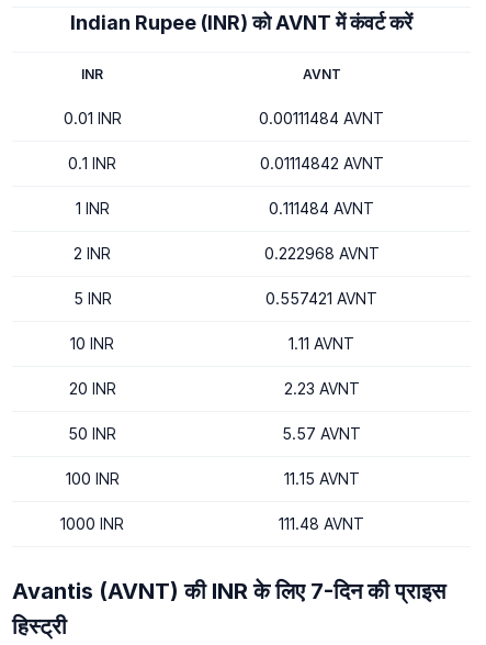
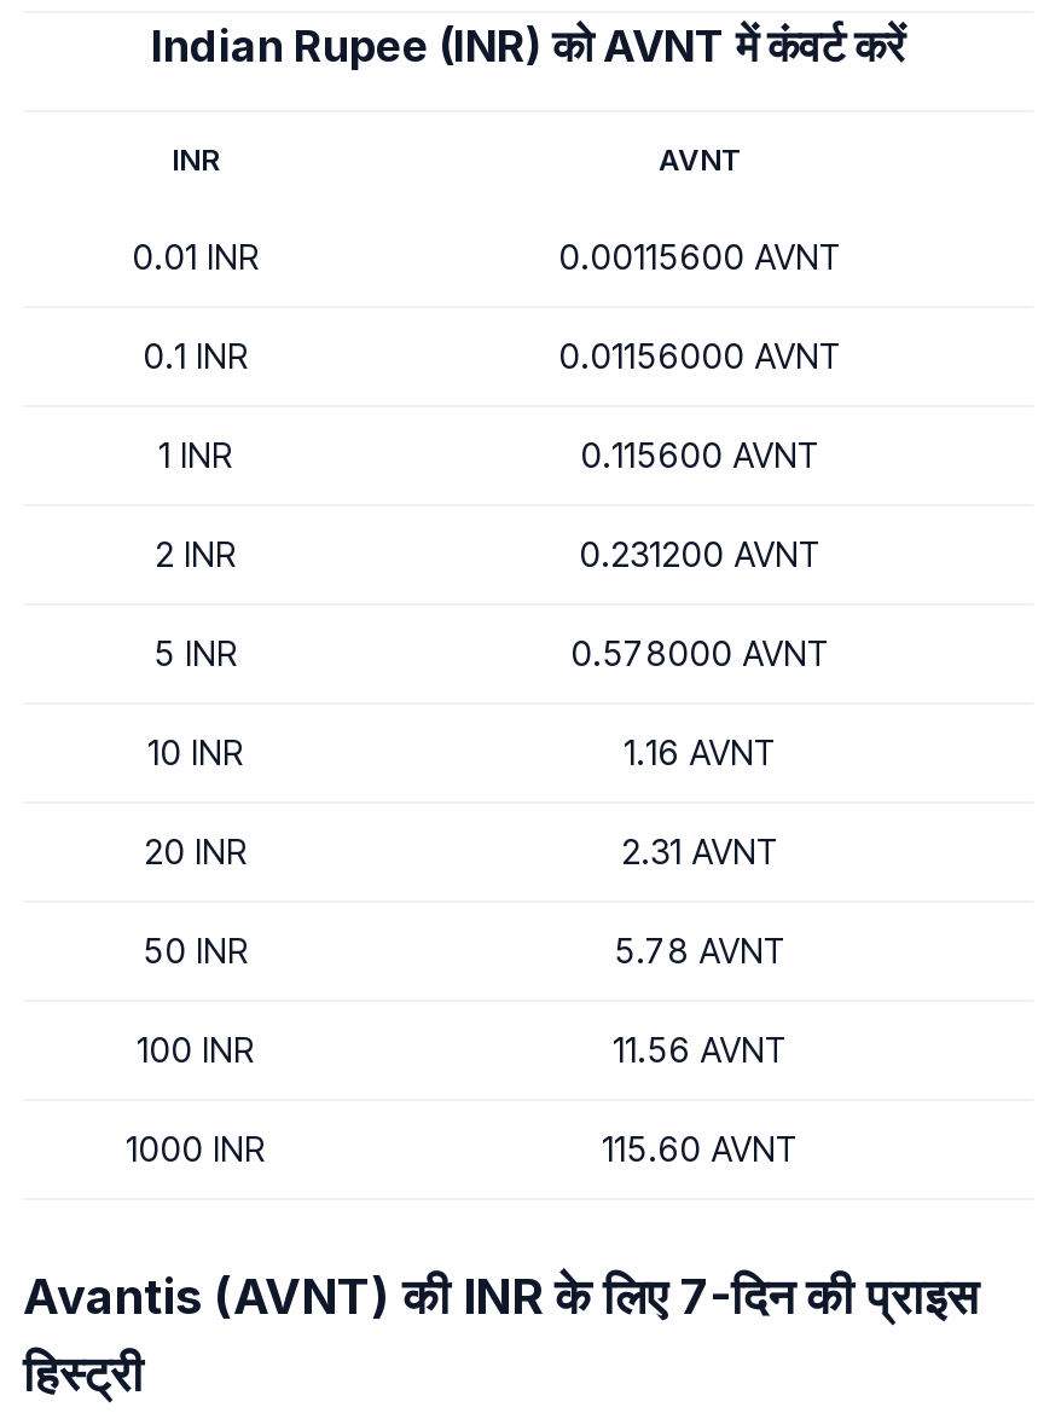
[259,109,384,127] 0.00111484 AVNT -> [558,236,843,277] 0.00115600 AVNT
[259,154,383,173] 0.01114842 AVNT -> [558,335,843,376] 0.01156000 AVNT
[269,199,374,218] 0.111484 AVNT -> [580,434,822,475] 0.115600 AVNT
[264,244,379,263] 0.222968 AVNT -> [579,533,823,574] 0.231200 AVNT
[265,289,377,308] 0.557421 AVNT -> [570,632,831,673] 0.578000 AVNT
[289,334,354,353] 1.11 AVNT -> [624,731,778,772] 1.16 AVNT
[284,379,359,398] 2.23 AVNT -> [621,830,781,871] 2.31 AVNT
[282,424,361,443] 5.57 AVNT -> [614,930,788,971] 5.78 AVNT
[284,469,359,488] 11.15 AVNT -> [613,1029,789,1070] 11.56 AVNT
[279,514,364,533] 111.48 AVNT -> [602,1128,800,1169] 115.60 AVNT

